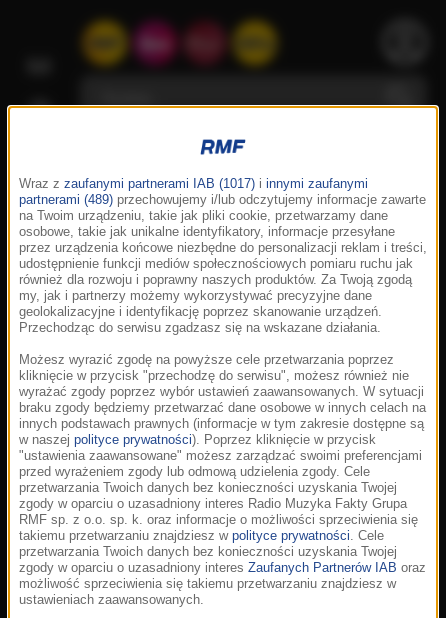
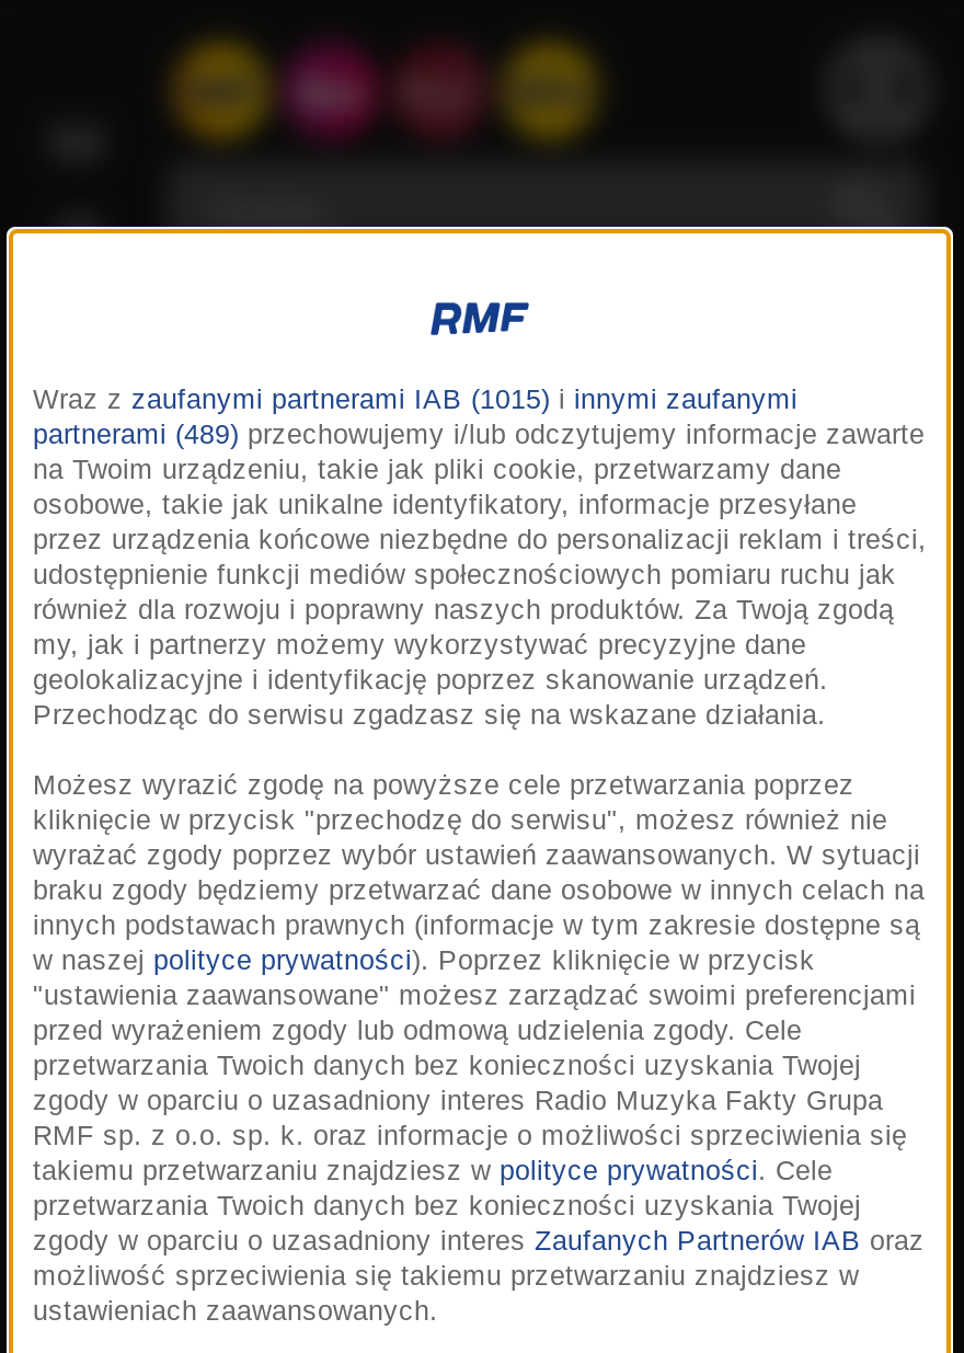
[19,177,368,191] Wraz z zaufanymi partnerami IAB (1017) i innymi zaufanymi -> [33,385,797,415] Wraz z zaufanymi partnerami IAB (1015) i innymi zaufanymi

